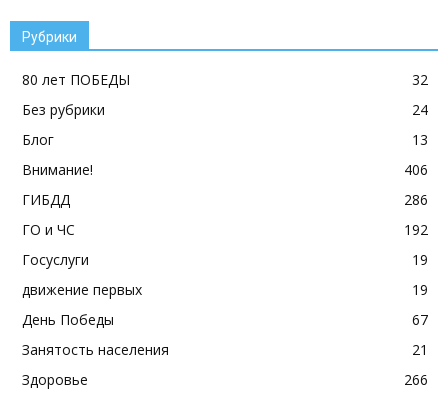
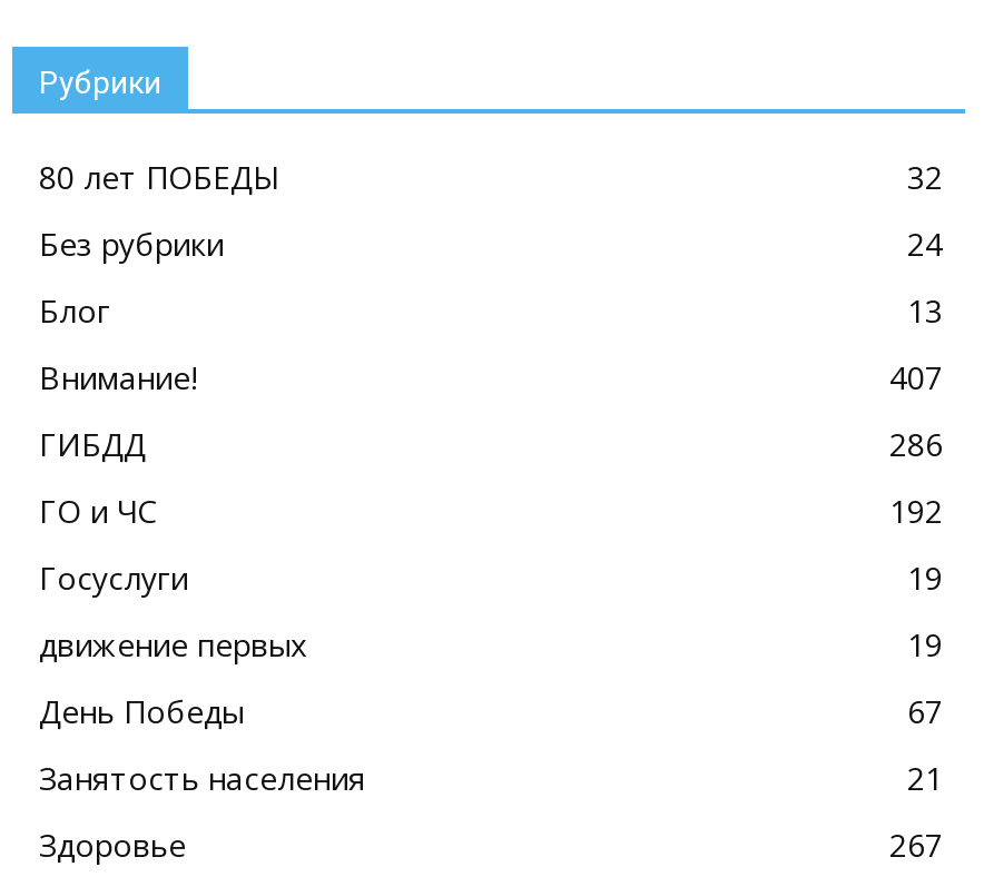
[404,160,428,179] 406 -> [889,356,943,398] 407
[404,370,428,389] 266 -> [889,824,943,866] 267

